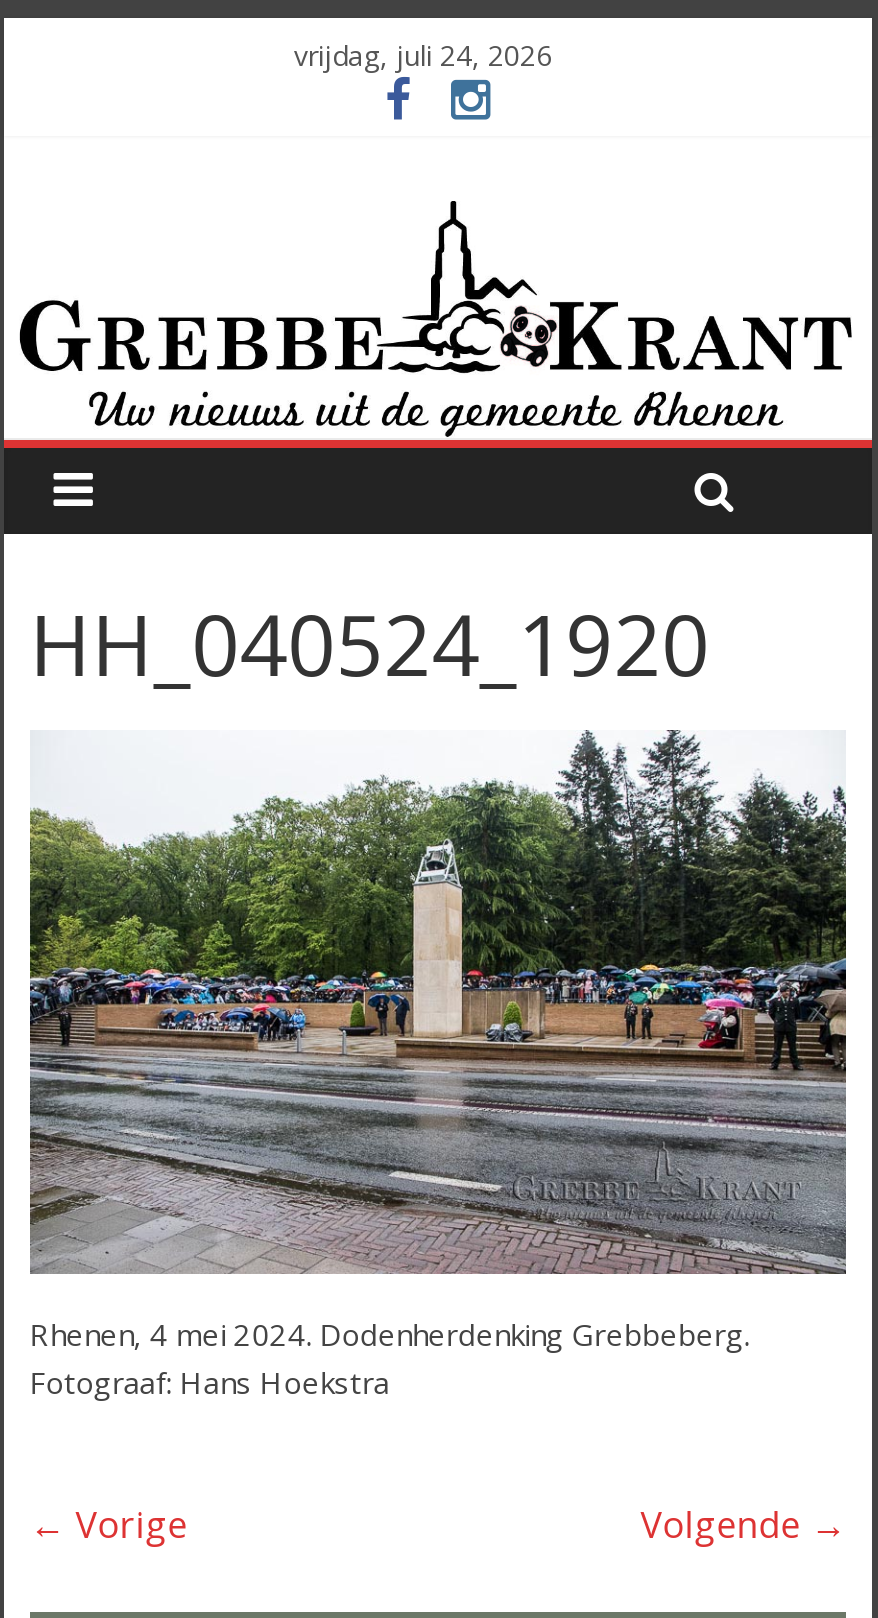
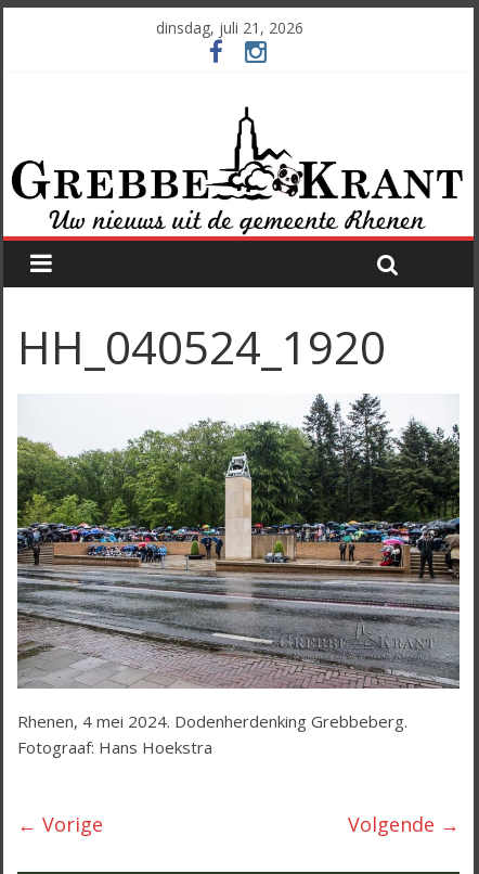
[294,36,552,74] vrijdag, juli 24, 2026 -> [157,17,304,38] dinsdag, juli 21, 2026

